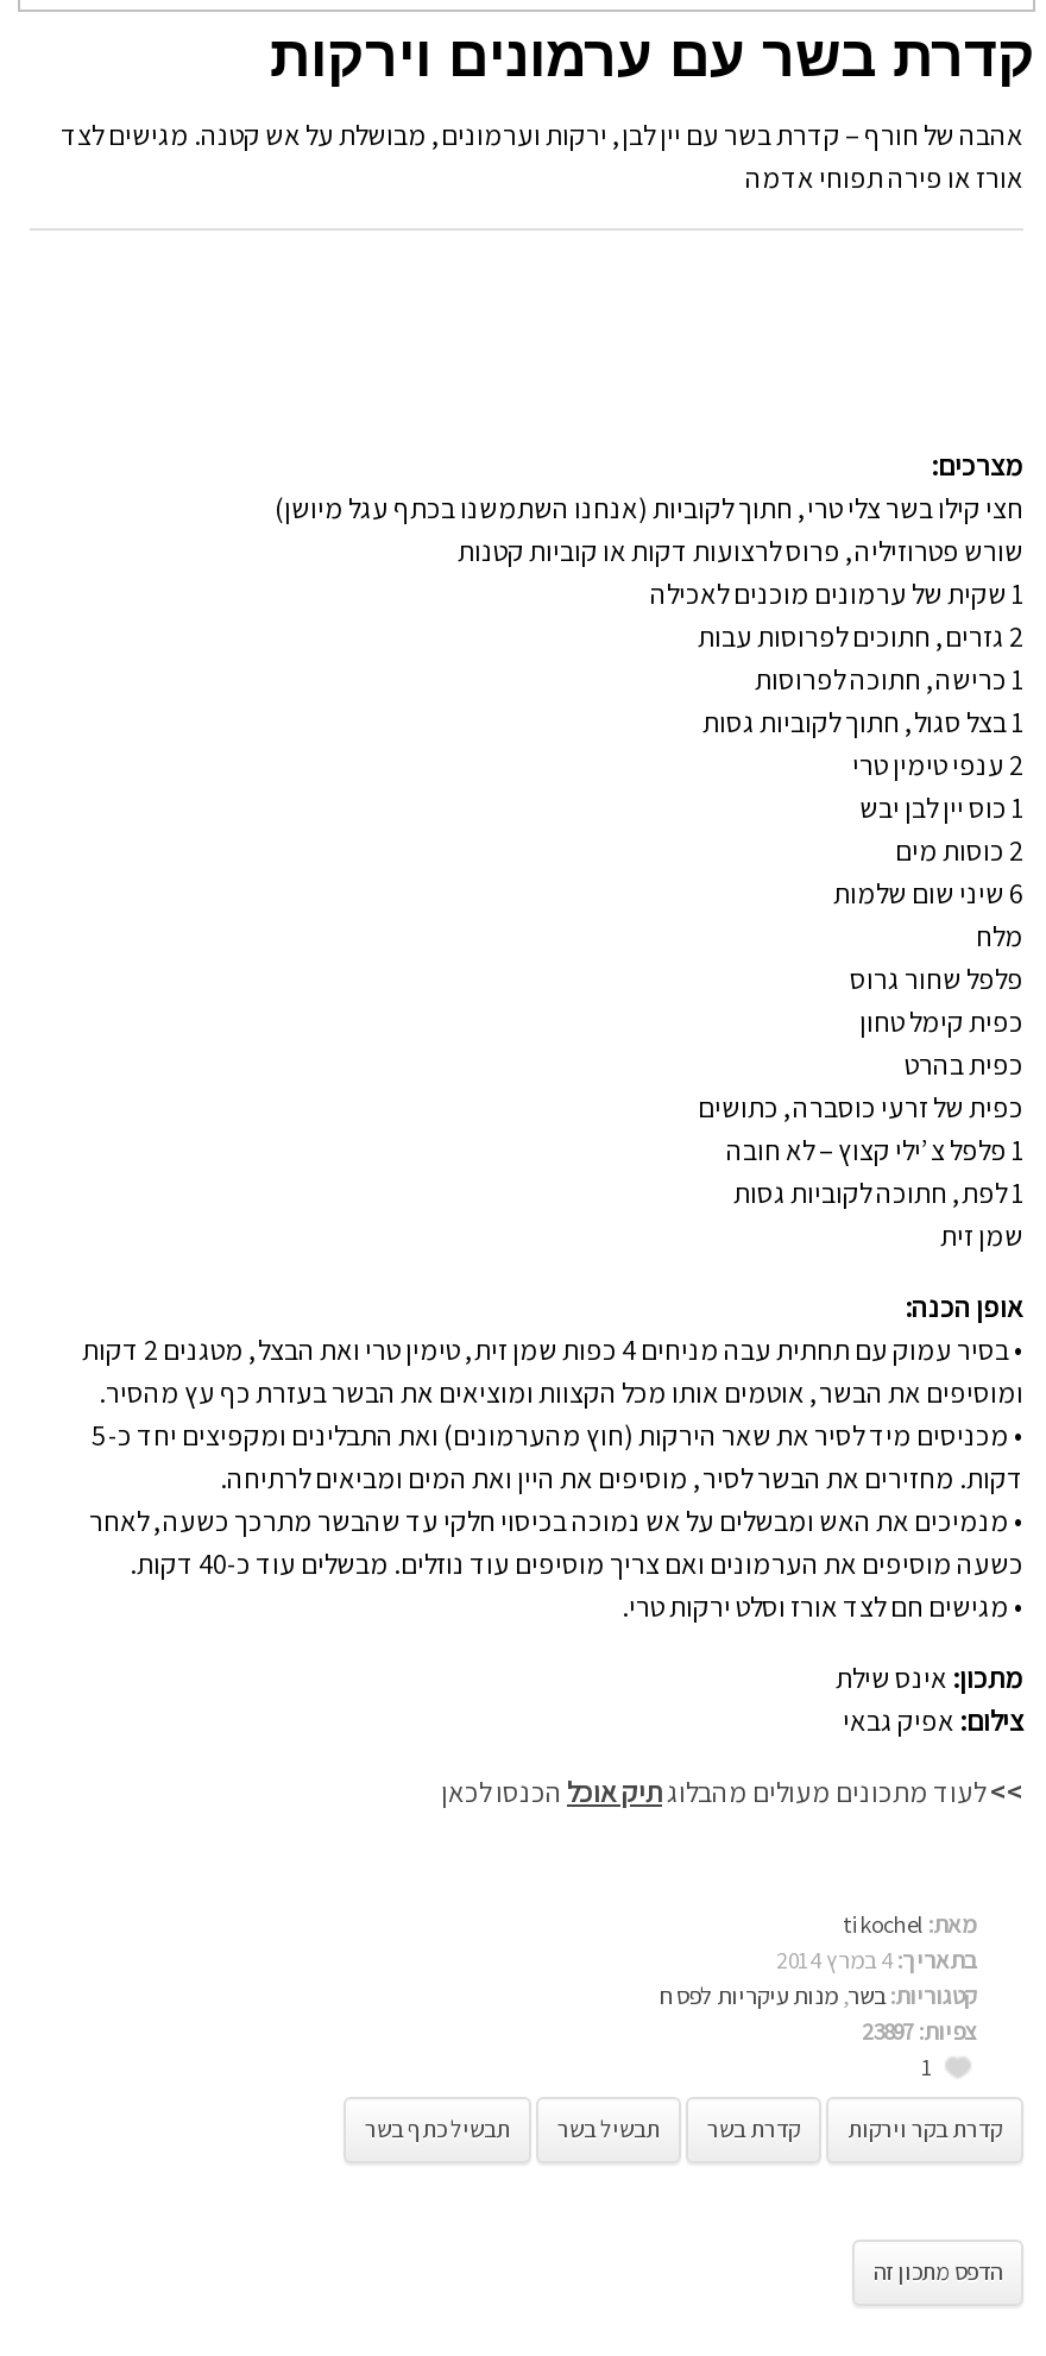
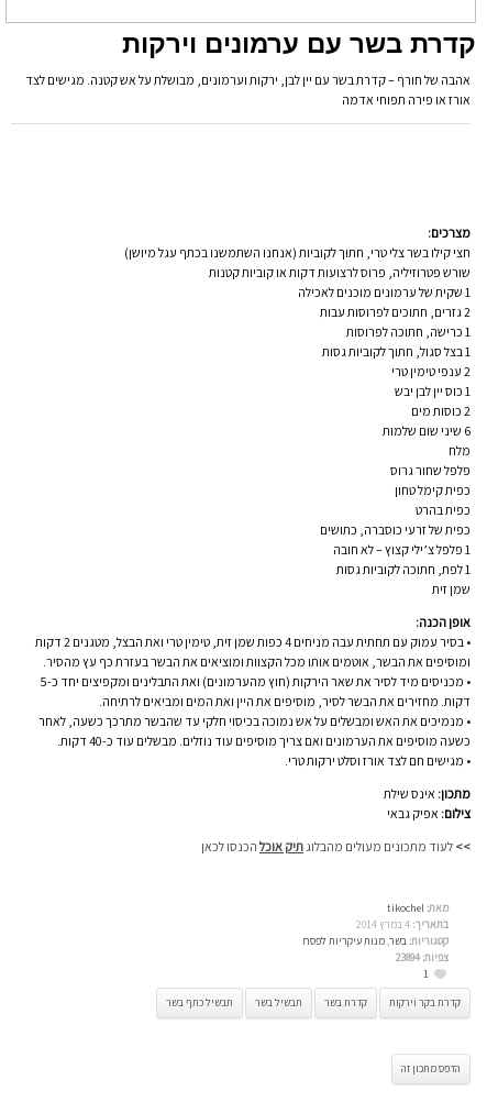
[862,2016,976,2047] צפיות: 23897 -> [396,950,449,965] צפיות: 23894

